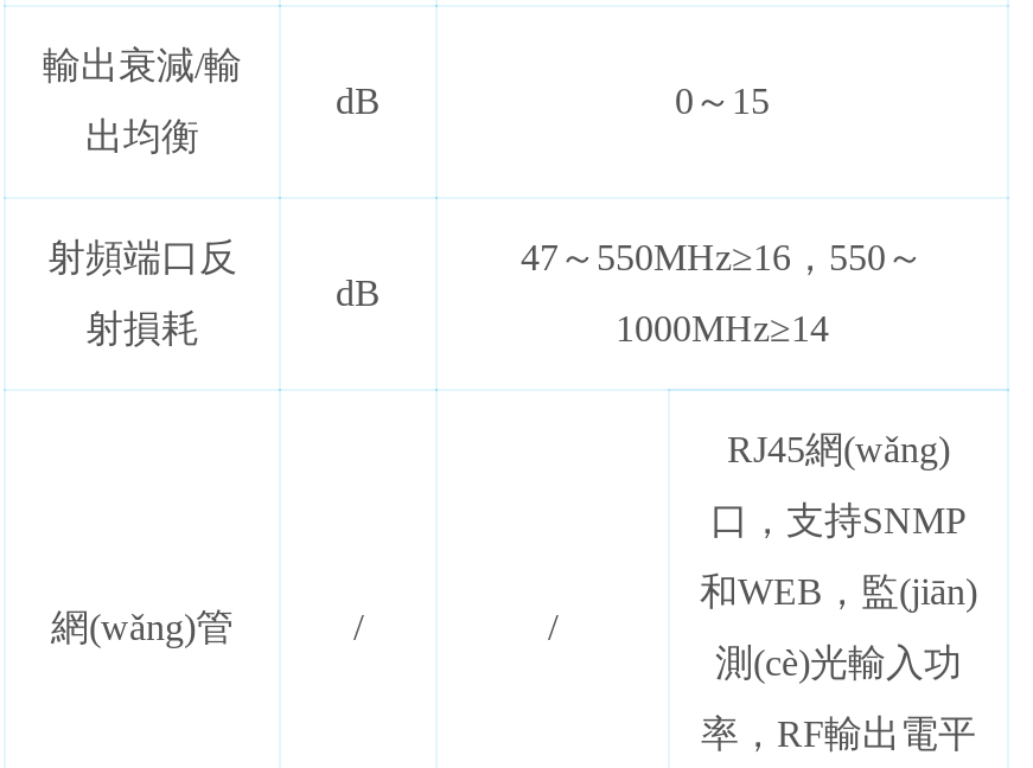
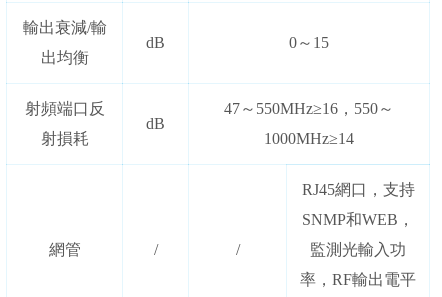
[700,430,977,683] RJ45網(wǎng) | 口，支持SNMP | 和WEB，監(jiān) | 測(cè)光輸入功 -> [301,181,414,258] RJ45網口，支持 | SNMP和WEB， | 監測光輸入功
[51,607,234,648] 網(wǎng)管 -> [48,241,80,258] 網管

